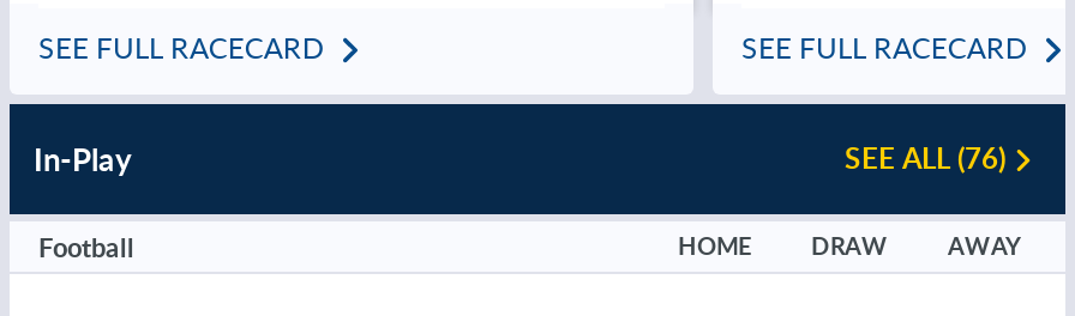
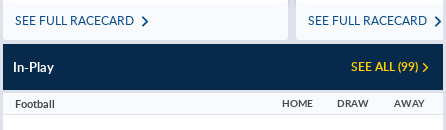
[845,138,1005,179] SEE ALL (76) -> [351,58,418,75] SEE ALL (99)

